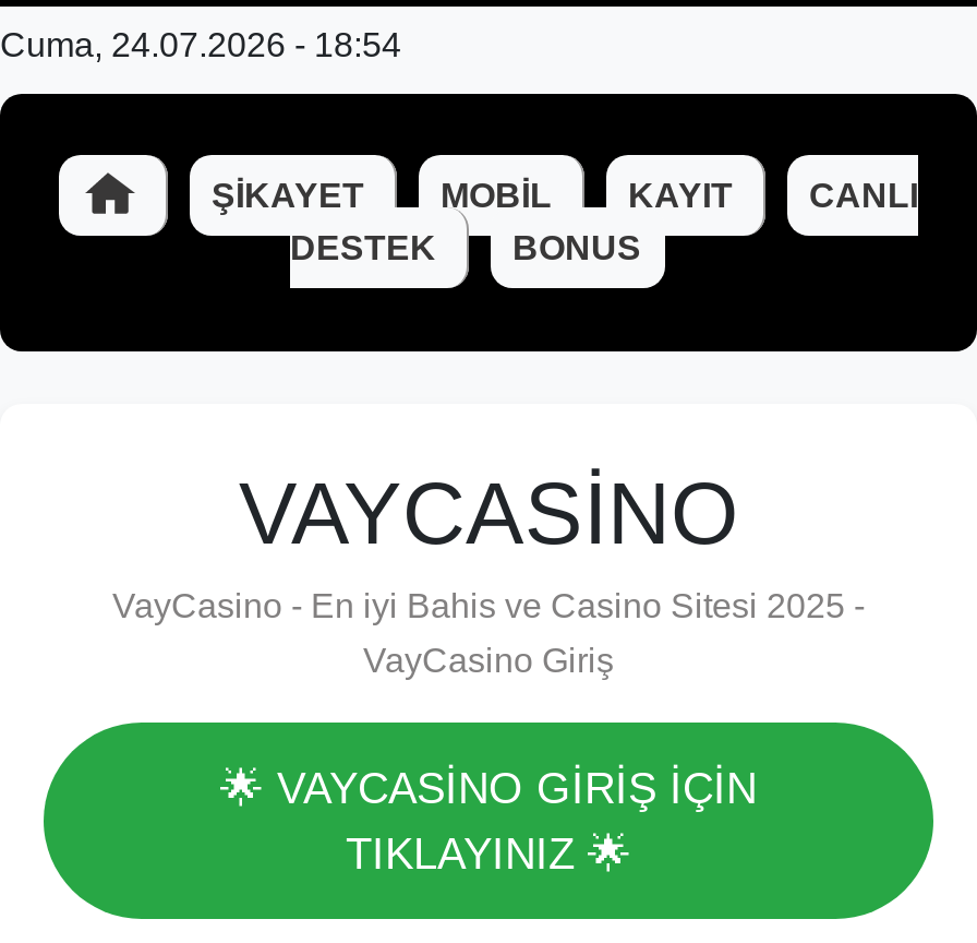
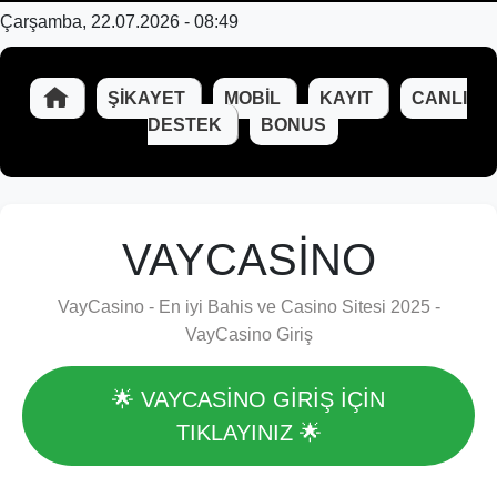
[0,26,401,63] Cuma, 24.07.2026 - 18:54 -> [0,12,239,31] Çarşamba, 22.07.2026 - 08:49

